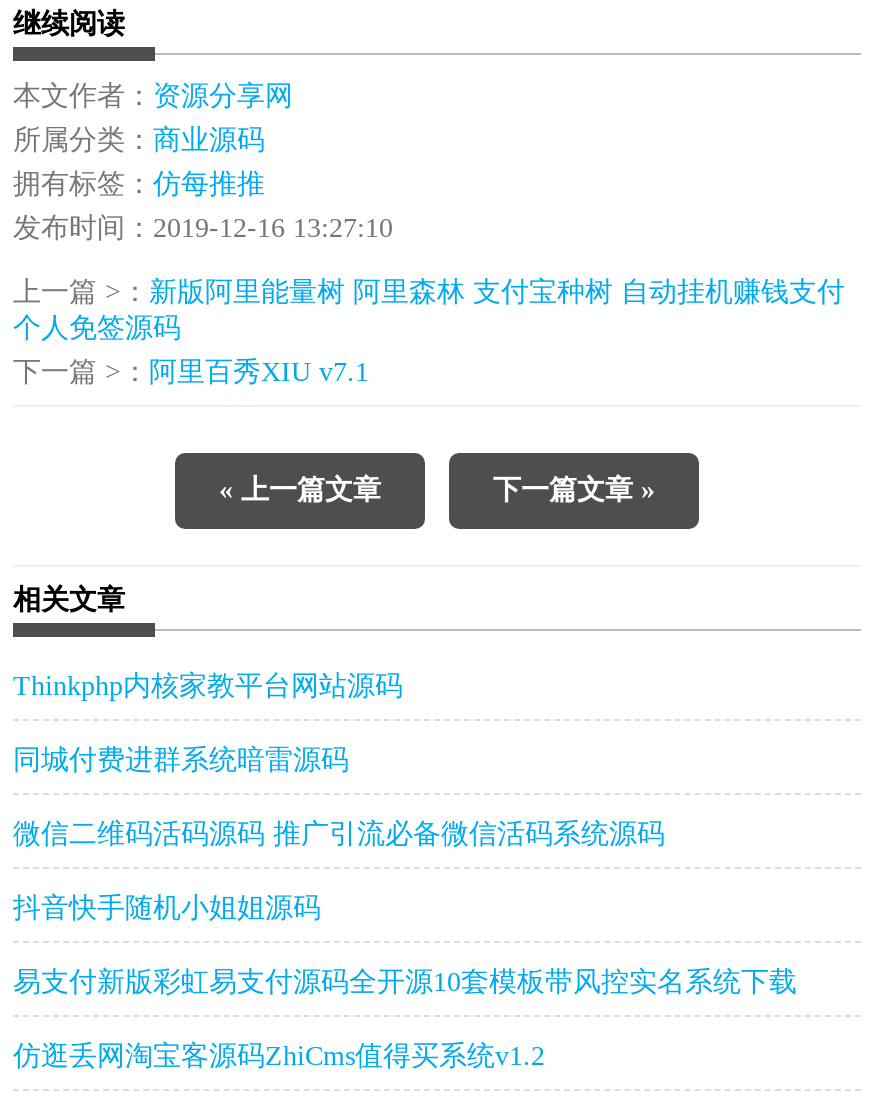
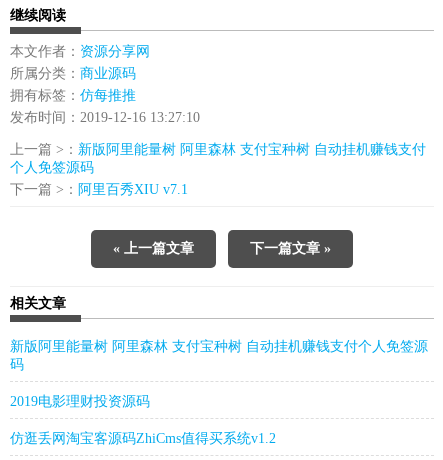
[13,672,797,998] Thinkphp内核家教平台网站源码 | 同城付费进群系统暗雷源码 | 微信二维码活码源码 推广引流必备微信活码系统源码 | 抖音快手随机小姐姐源码 | 易支付新版彩虹易支付源码全开源10套模板带风控实名系统下载 -> [10,339,428,409] 新版阿里能量树 阿里森林 支付宝种树 自动挂机赚钱支付个人免签源 | 码 | 2019电影理财投资源码

